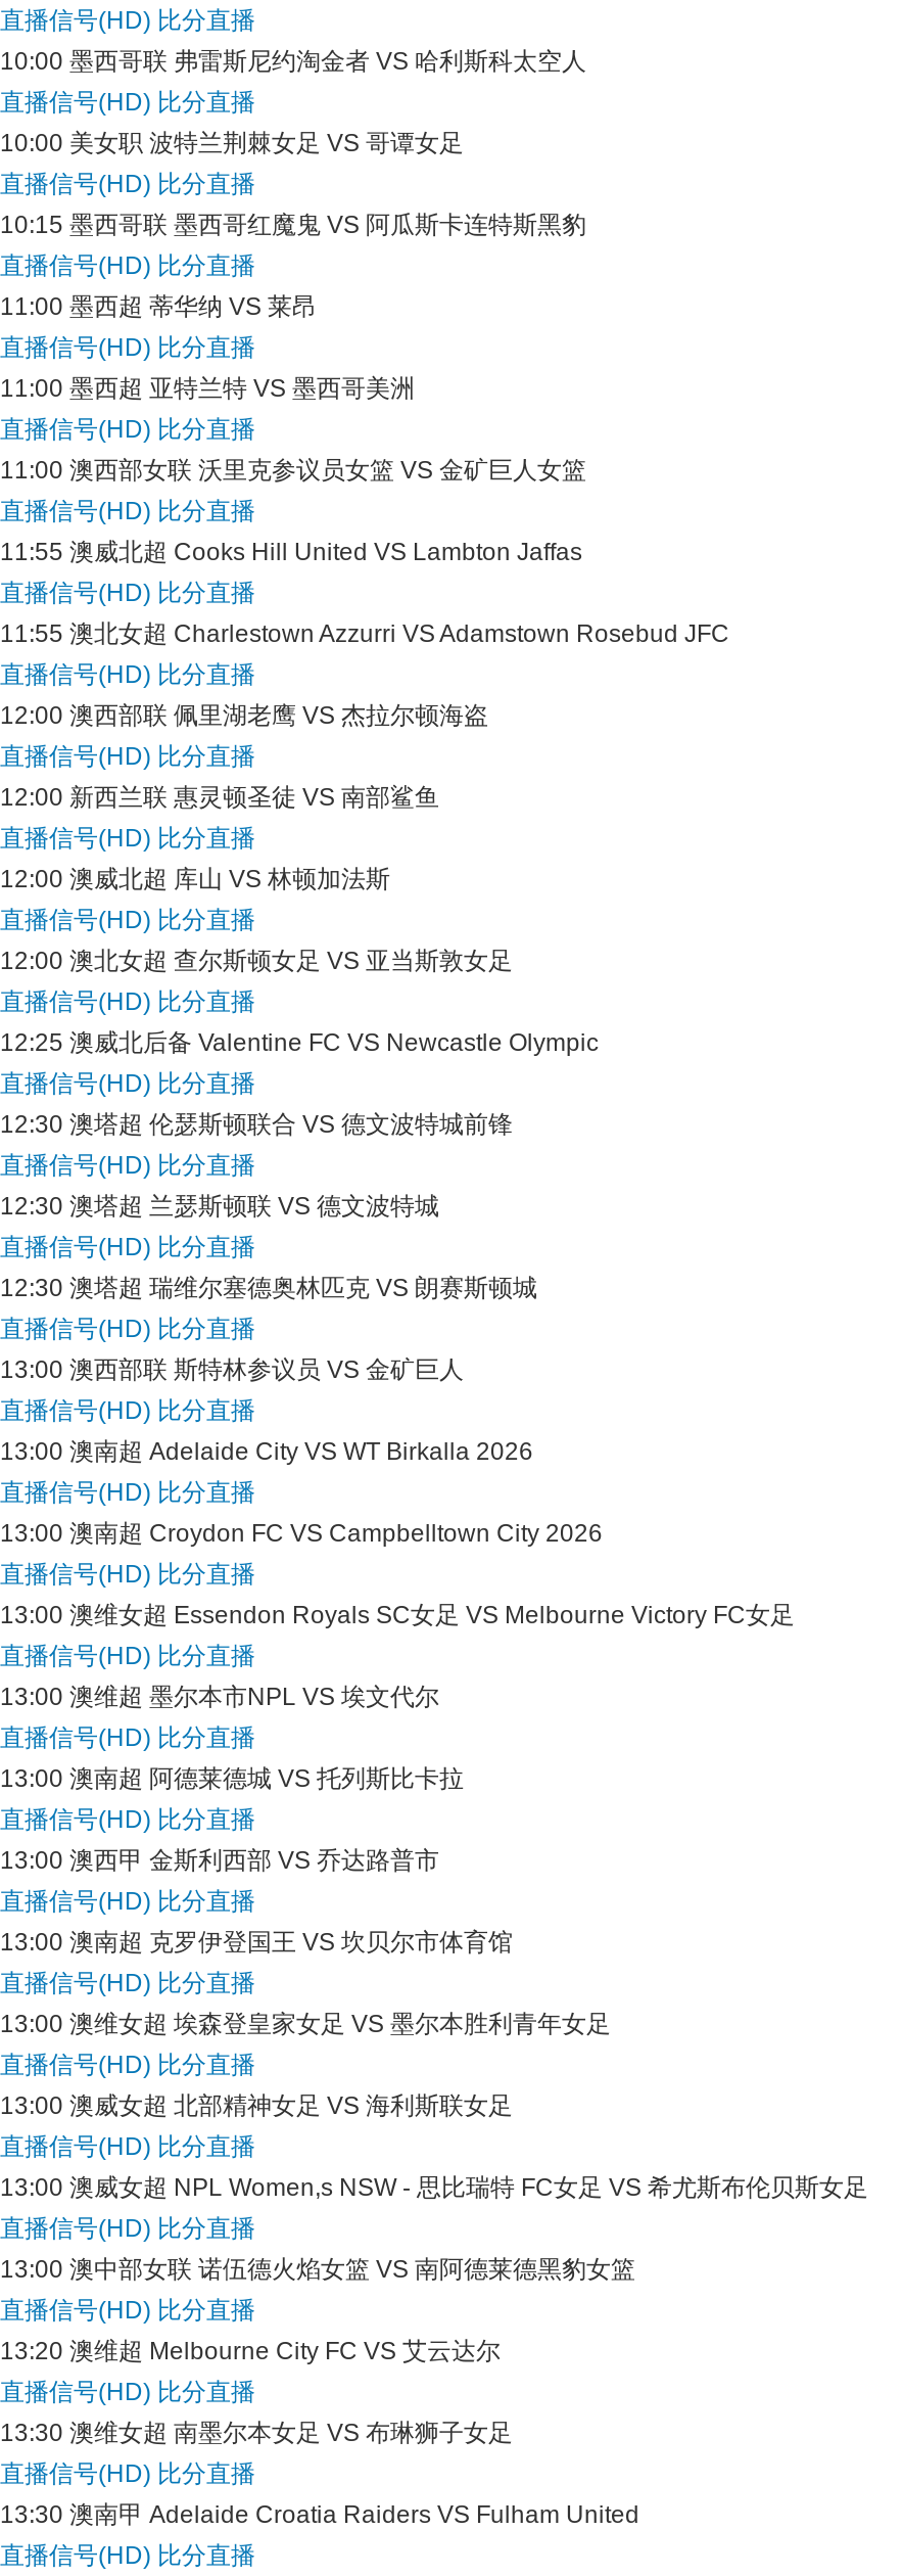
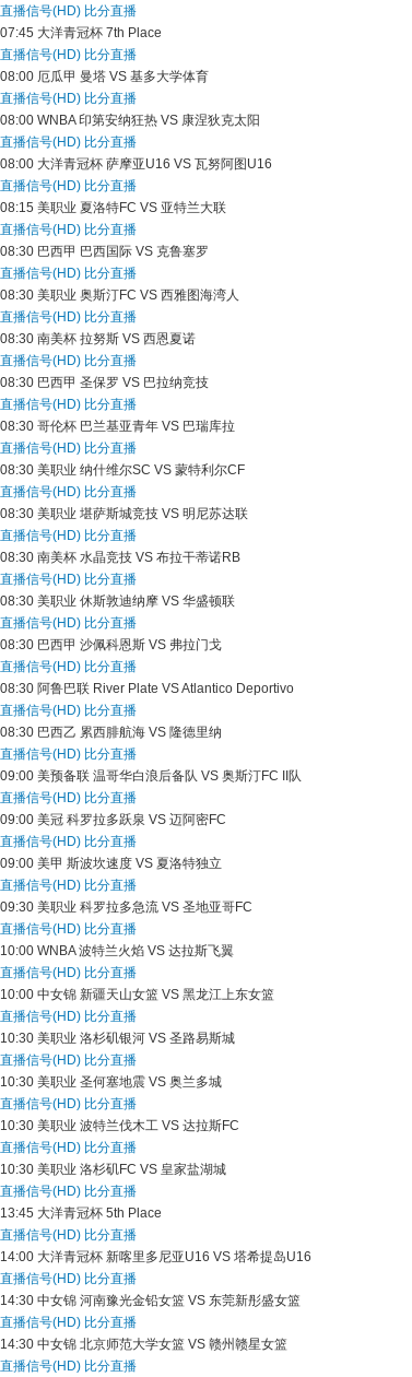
[0,47,586,76] 10:00 墨西哥联弗雷斯尼约淘金者 VS 哈利斯科太空人 -> [0,25,162,40] 07:45 大洋青冠杯7th Place
[0,129,464,157] 10:00 美女职波特兰荆棘女足 VS 哥谭女足 -> [0,69,209,84] 08:00 厄瓜甲曼塔 VS 基多大学体育
[0,211,586,239] 10:15 墨西哥联墨西哥红魔鬼 VS 阿瓜斯卡连特斯黑豹 -> [0,113,260,128] 08:00 WNBA印第安纳狂热 VS 康涅狄克太阳
[0,292,317,321] 11:00 墨西超蒂华纳 VS 莱昂 -> [0,156,272,172] 08:00 大洋青冠杯萨摩亚U16 VS 瓦努阿图U16
[0,374,415,403] 11:00 墨西超亚特兰特 VS 墨西哥美洲 -> [0,200,226,215] 08:15 美职业夏洛特FC VS 亚特兰大联
[0,456,586,485] 11:00 澳西部女联沃里克参议员女篮 VS 金矿巨人女篮 -> [0,244,209,259] 08:30 巴西甲巴西国际 VS 克鲁塞罗
[0,538,582,566] 11:55 澳威北超Cooks Hill United VS Lambton Jaffas -> [0,287,239,303] 08:30 美职业奥斯汀FC VS 西雅图海湾人
[0,619,729,648] 11:55 澳北女超Charlestown Azzurri VS Adamstown Rosebud JFC -> [0,331,196,346] 08:30 南美杯拉努斯 VS 西恩夏诺
[0,701,488,730] 12:00 澳西部联佩里湖老鹰 VS 杰拉尔顿海盗 -> [0,375,209,390] 08:30 巴西甲圣保罗 VS 巴拉纳竞技
[0,783,439,812] 12:00 新西兰联惠灵顿圣徒 VS 南部鲨鱼 -> [0,419,235,434] 08:30 哥伦杯巴兰基亚青年 VS 巴瑞库拉
[0,865,390,893] 12:00 澳威北超库山 VS 林顿加法斯 -> [0,462,245,478] 08:30 美职业纳什维尔SC VS 蒙特利尔CF
[0,947,513,975] 12:00 澳北女超查尔斯顿女足 VS 亚当斯敦女足 -> [0,506,248,521] 08:30 美职业堪萨斯城竞技 VS 明尼苏达联
[0,1028,599,1057] 12:25 澳威北后备Valentine FC VS Newcastle Olympic -> [0,550,240,565] 08:30 南美杯水晶竞技 VS 布拉干蒂诺RB
[0,1110,513,1139] 12:30 澳塔超伦瑟斯顿联合 VS 德文波特城前锋 -> [0,593,235,609] 08:30 美职业休斯敦迪纳摩 VS 华盛顿联
[0,1192,439,1221] 12:30 澳塔超兰瑟斯顿联 VS 德文波特城 -> [0,637,222,652] 08:30 巴西甲沙佩科恩斯 VS 弗拉门戈
[0,1274,537,1302] 12:30 澳塔超瑞维尔塞德奥林匹克 VS 朗赛斯顿城 -> [0,681,294,696] 08:30 阿鲁巴联River Plate VS Atlantico Deportivo
[0,1355,464,1384] 13:00 澳西部联斯特林参议员 VS 金矿巨人 -> [0,725,222,740] 08:30 巴西乙累西腓航海 VS 隆德里纳
[0,1437,533,1466] 13:00 澳南超Adelaide City VS WT Birkalla 2026 -> [0,768,302,784] 09:00 美预备联温哥华白浪后备队 VS 奥斯汀FC II队
[0,1519,603,1548] 13:00 澳南超Croydon FC VS Campbelltown City 2026 -> [0,812,226,827] 09:00 美冠科罗拉多跃泉 VS 迈阿密FC
[0,1601,795,1629] 13:00 澳维女超Essendon Royals SC女足 VS Melbourne Victory FC女足 -> [0,856,222,871] 09:00 美甲斯波坎速度 VS 夏洛特独立
[0,1683,439,1711] 13:00 澳维超墨尔本市NPL VS 埃文代尔 -> [0,899,252,915] 09:30 美职业科罗拉多急流 VS 圣地亚哥FC
[0,1764,464,1793] 13:00 澳南超阿德莱德城 VS 托列斯比卡拉 -> [0,943,234,958] 10:00 WNBA波特兰火焰 VS 达拉斯飞翼
[0,1846,439,1875] 13:00 澳西甲金斯利西部 VS 乔达路普市 -> [0,987,274,1002] 10:00 中女锦新疆天山女篮 VS 黑龙江上东女篮
[0,1928,513,1957] 13:00 澳南超克罗伊登国王 VS 坎贝尔市体育馆 -> [0,1031,235,1046] 10:30 美职业洛杉矶银河 VS 圣路易斯城
[0,2010,611,2038] 13:00 澳维女超埃森登皇家女足 VS 墨尔本胜利青年女足 -> [0,1074,222,1090] 10:30 美职业圣何塞地震 VS 奥兰多城
[0,2091,513,2120] 13:00 澳威女超北部精神女足 VS 海利斯联女足 -> [0,1118,239,1133] 10:30 美职业波特兰伐木工 VS 达拉斯FC
[0,2173,868,2202] 13:00 澳威女超NPL Women,s NSW - 思比瑞特 FC女足 VS 希尤斯布伦贝斯女足 -> [0,1162,226,1177] 10:30 美职业洛杉矶FC VS 皇家盐湖城
[0,2255,635,2284] 13:00 澳中部女联诺伍德火焰女篮 VS 南阿德莱德黑豹女篮 -> [0,1205,162,1221] 13:45 大洋青冠杯5th Place
[0,2337,501,2365] 13:20 澳维超Melbourne City FC VS 艾云达尔 -> [0,1249,311,1264] 14:00 大洋青冠杯新喀里多尼亚U16 VS 塔希提岛U16
[0,2419,513,2447] 13:30 澳维女超南墨尔本女足 VS 布琳狮子女足 -> [0,1293,301,1308] 14:30 中女锦河南豫光金铅女篮 VS 东莞新彤盛女篮
[0,2500,639,2529] 13:30 澳南甲Adelaide Croatia Raiders VS Fulham United -> [0,1337,287,1352] 14:30 中女锦北京师范大学女篮 VS 赣州赣星女篮

